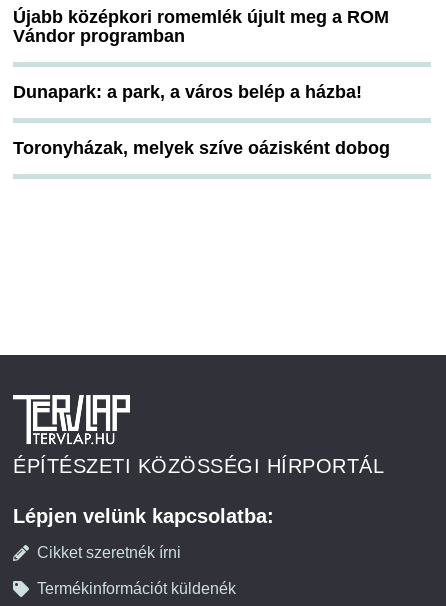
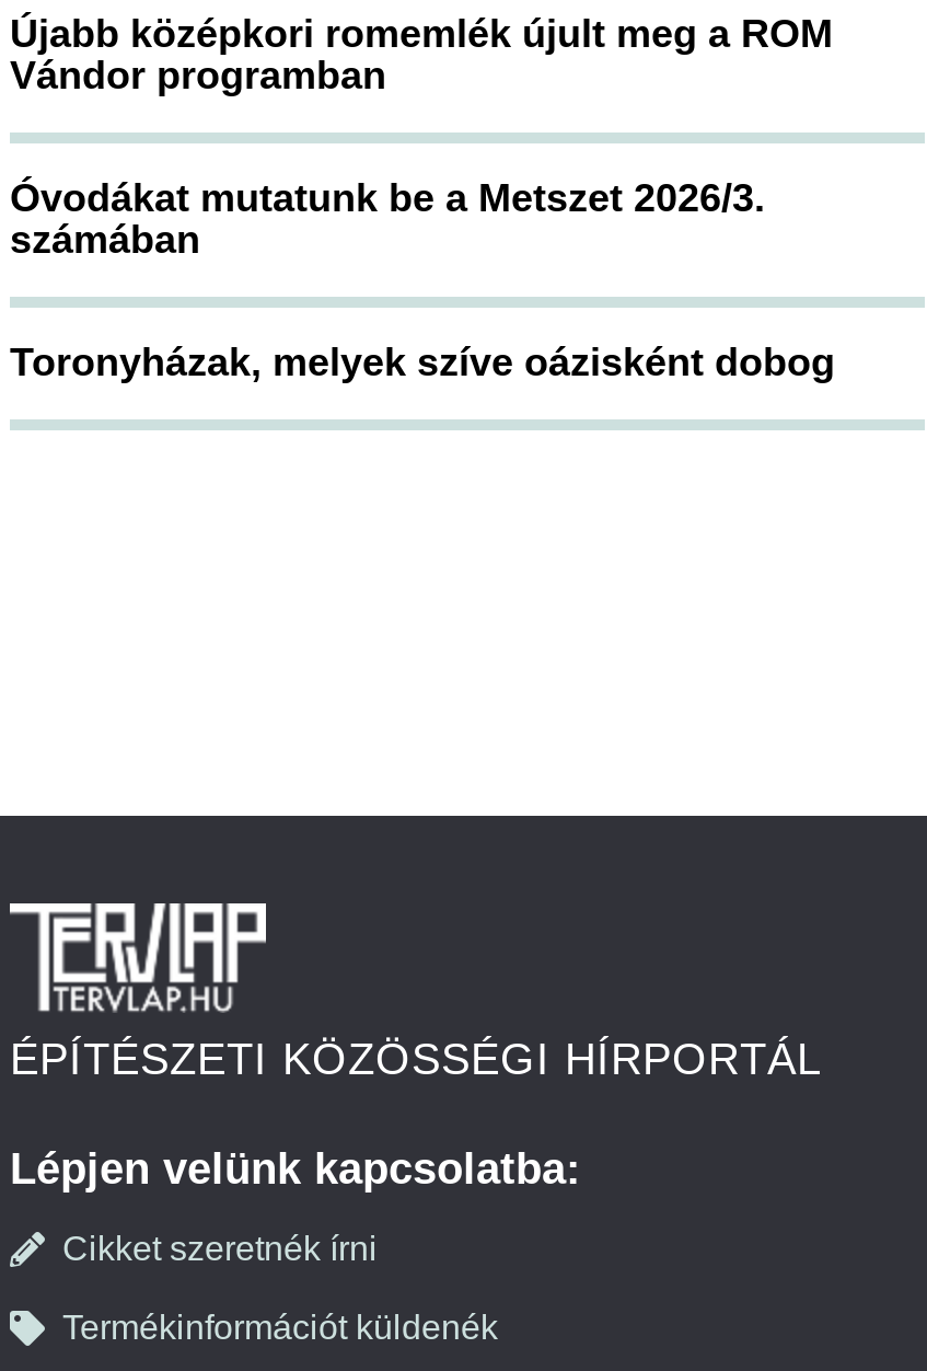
[13,82,362,102] Dunapark: a park, a város belép a házba! -> [10,177,765,263] Óvodákat mutatunk be a Metszet 2026/3. | számában

